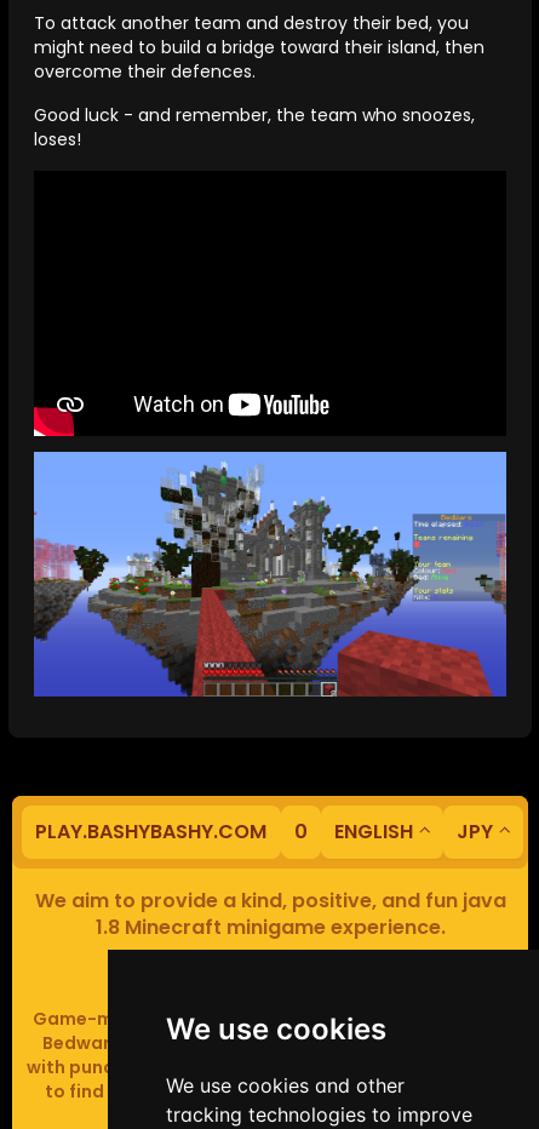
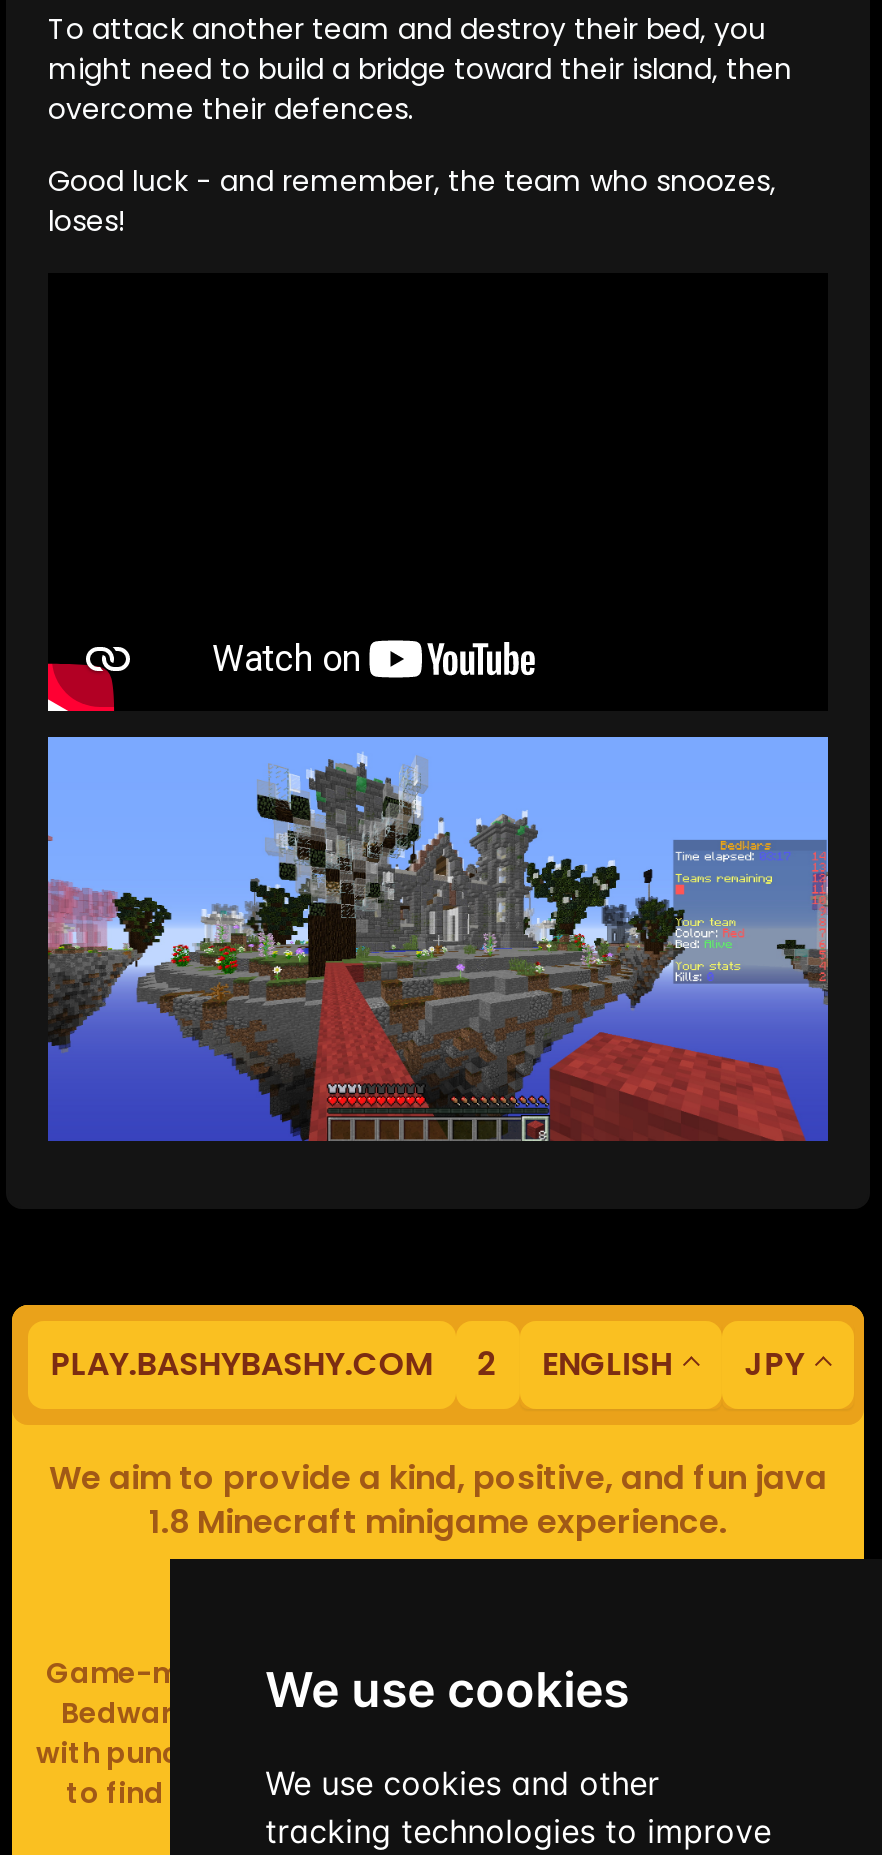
[36,817,493,845] PLAY.BASHYBASHY.COM 0 ENGLISH JPY -> [51,1340,804,1386] PLAY.BASHYBASHY.COM 2 ENGLISH JPY

